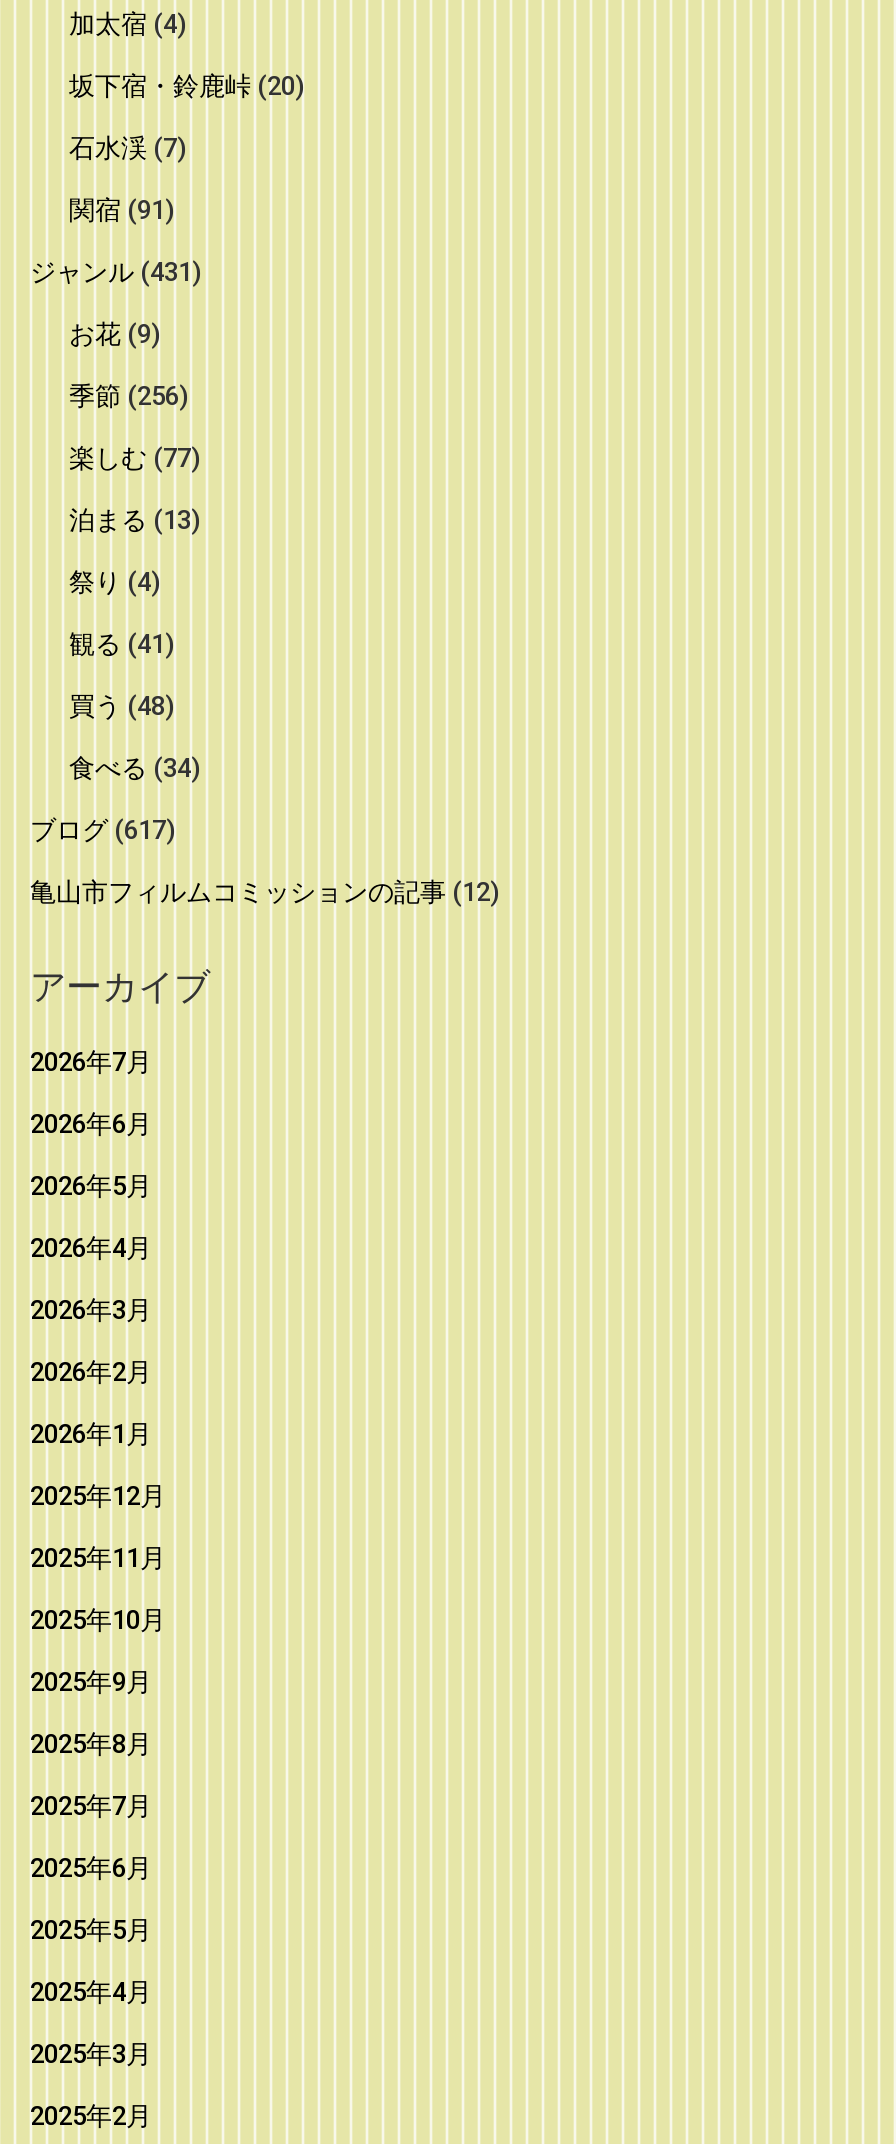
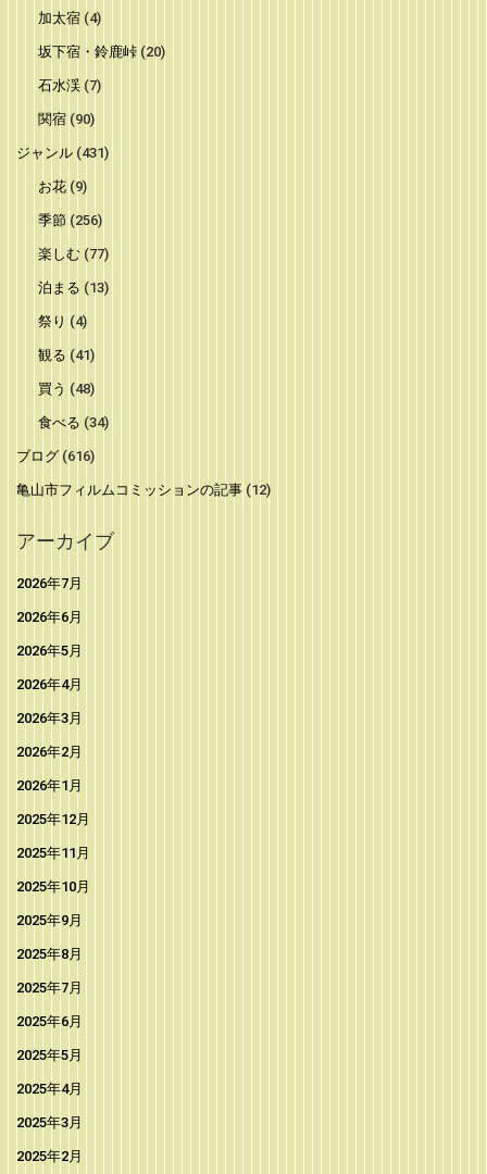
[69,195,173,225] 関宿(91) -> [38,111,94,127] 関宿(90)
[30,815,174,845] ブログ(617) -> [16,448,95,464] ブログ(616)

